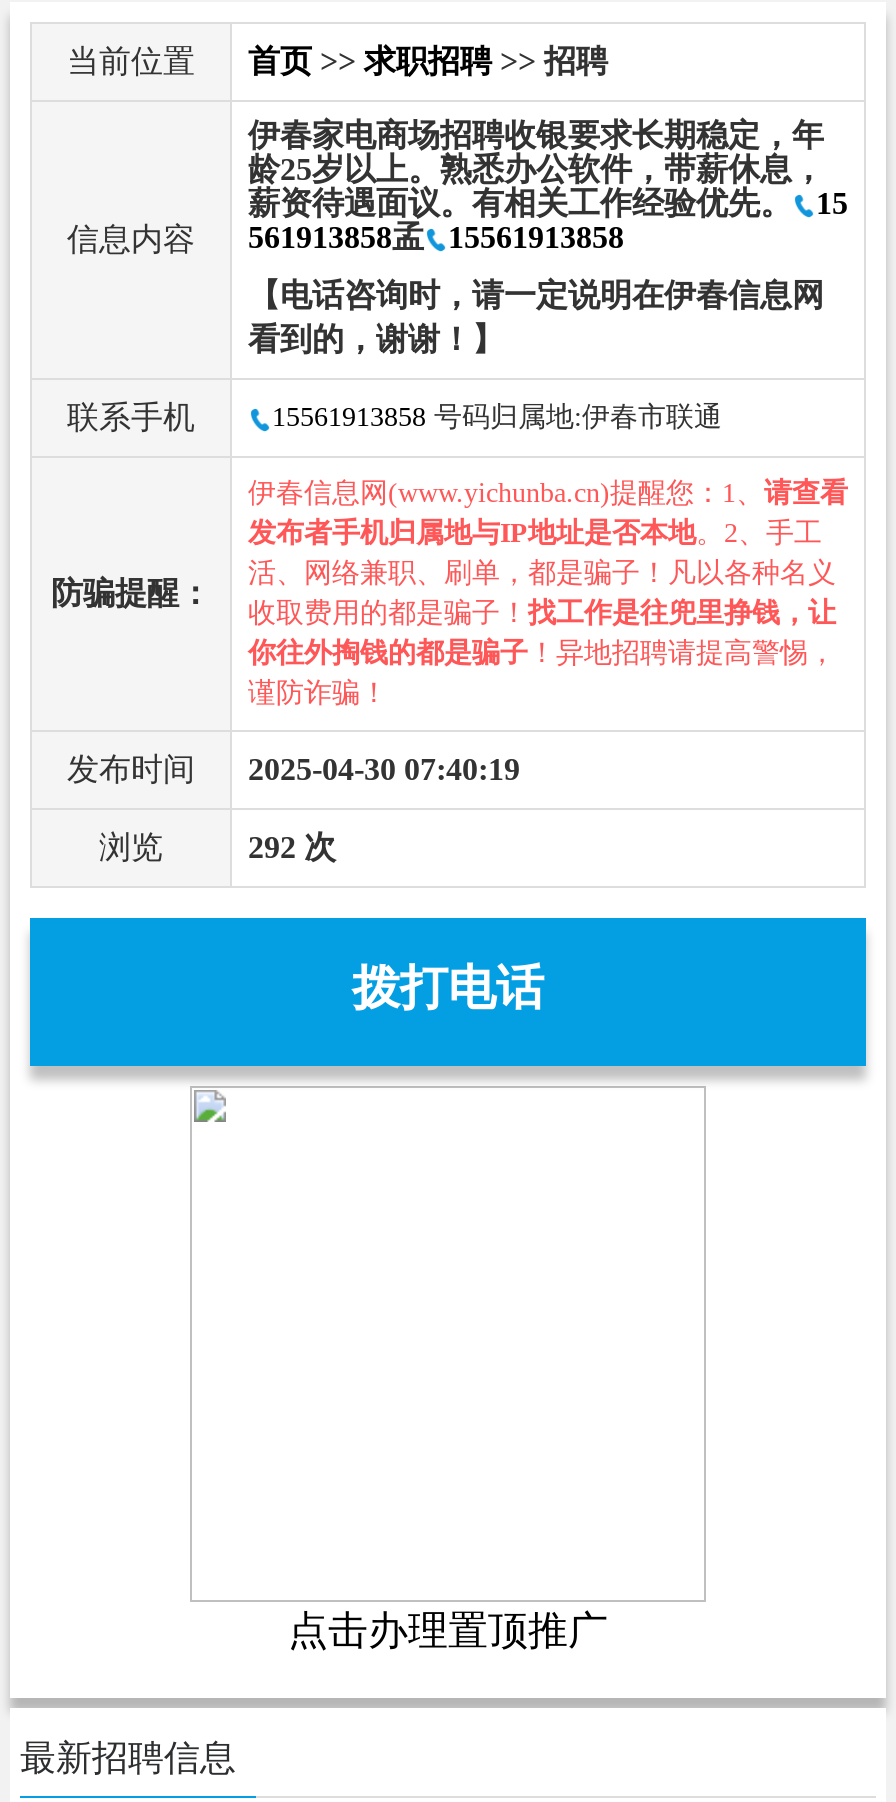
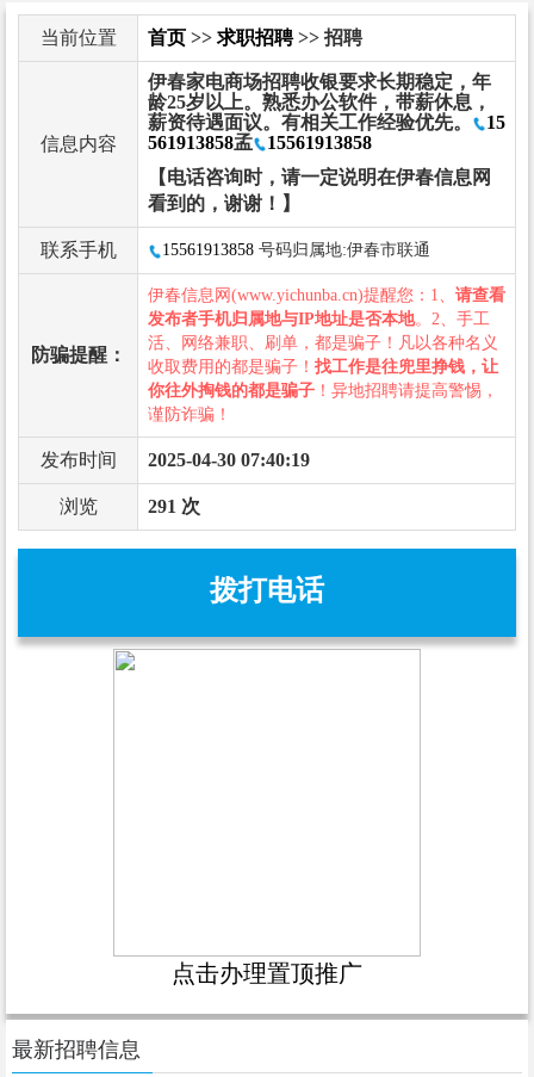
[248,830,336,864] 292 次 -> [148,496,200,516] 291 次

